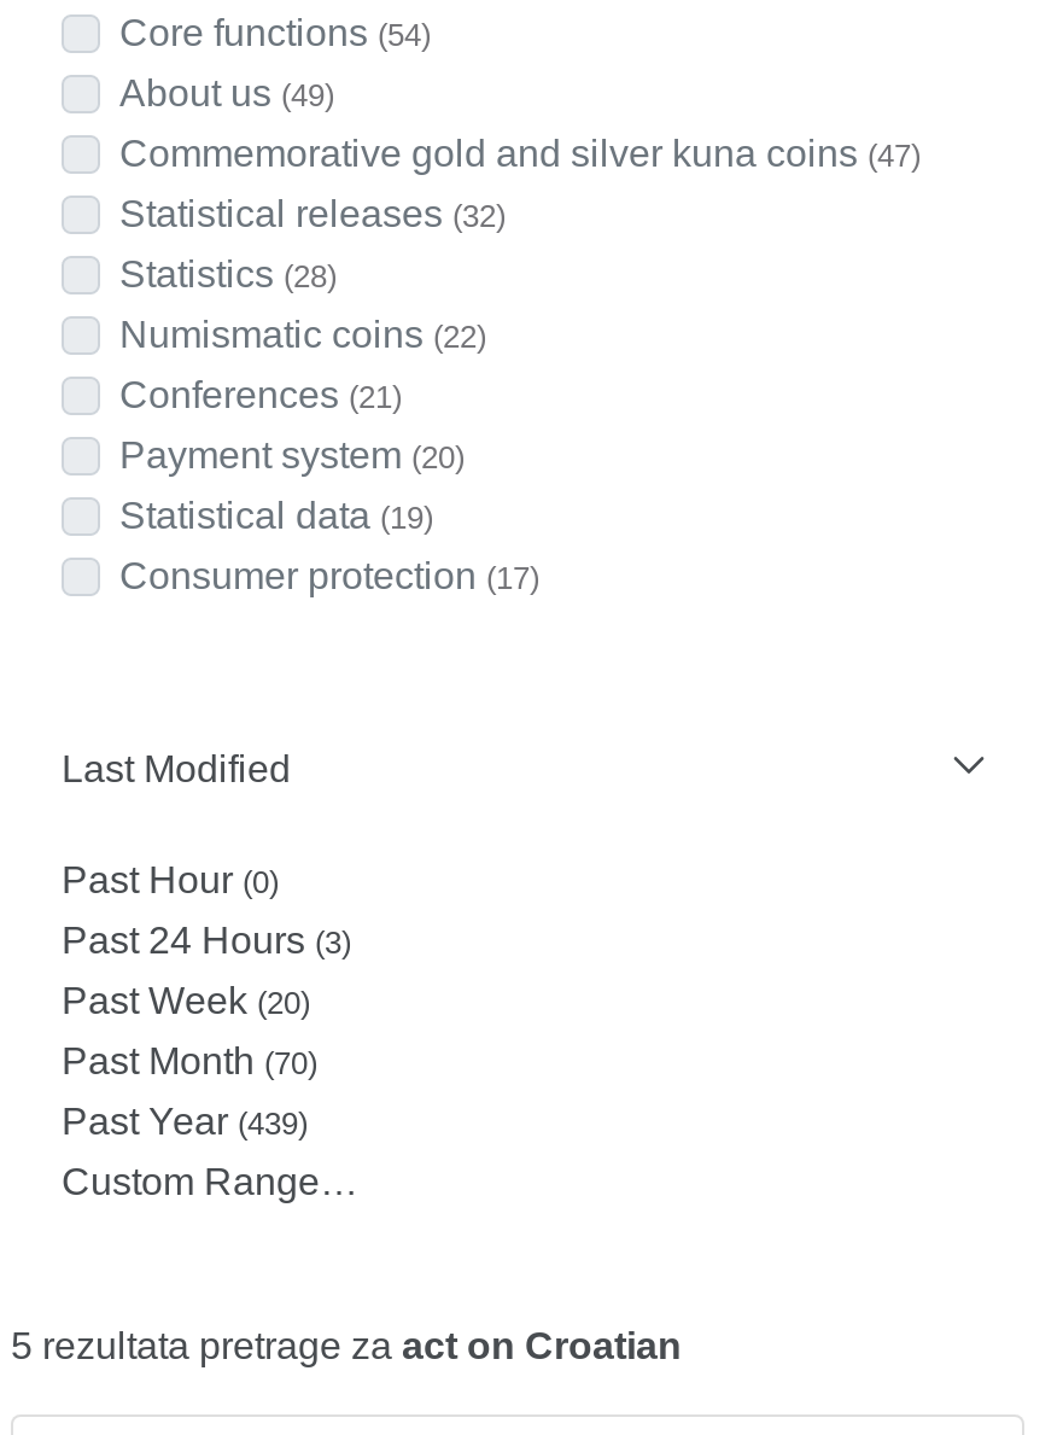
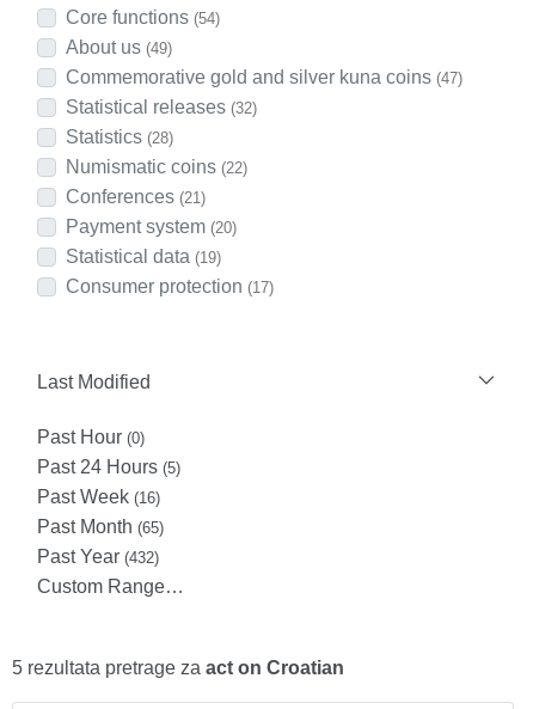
[62,920,351,961] Past 24 Hours (3) -> [37,457,180,477] Past 24 Hours (5)
[62,980,310,1021] Past Week (20) -> [37,487,160,507] Past Week (16)
[62,1040,317,1081] Past Month (70) -> [37,517,164,537] Past Month (65)
[62,1101,308,1142] Past Year (439) -> [37,546,159,567] Past Year (432)

